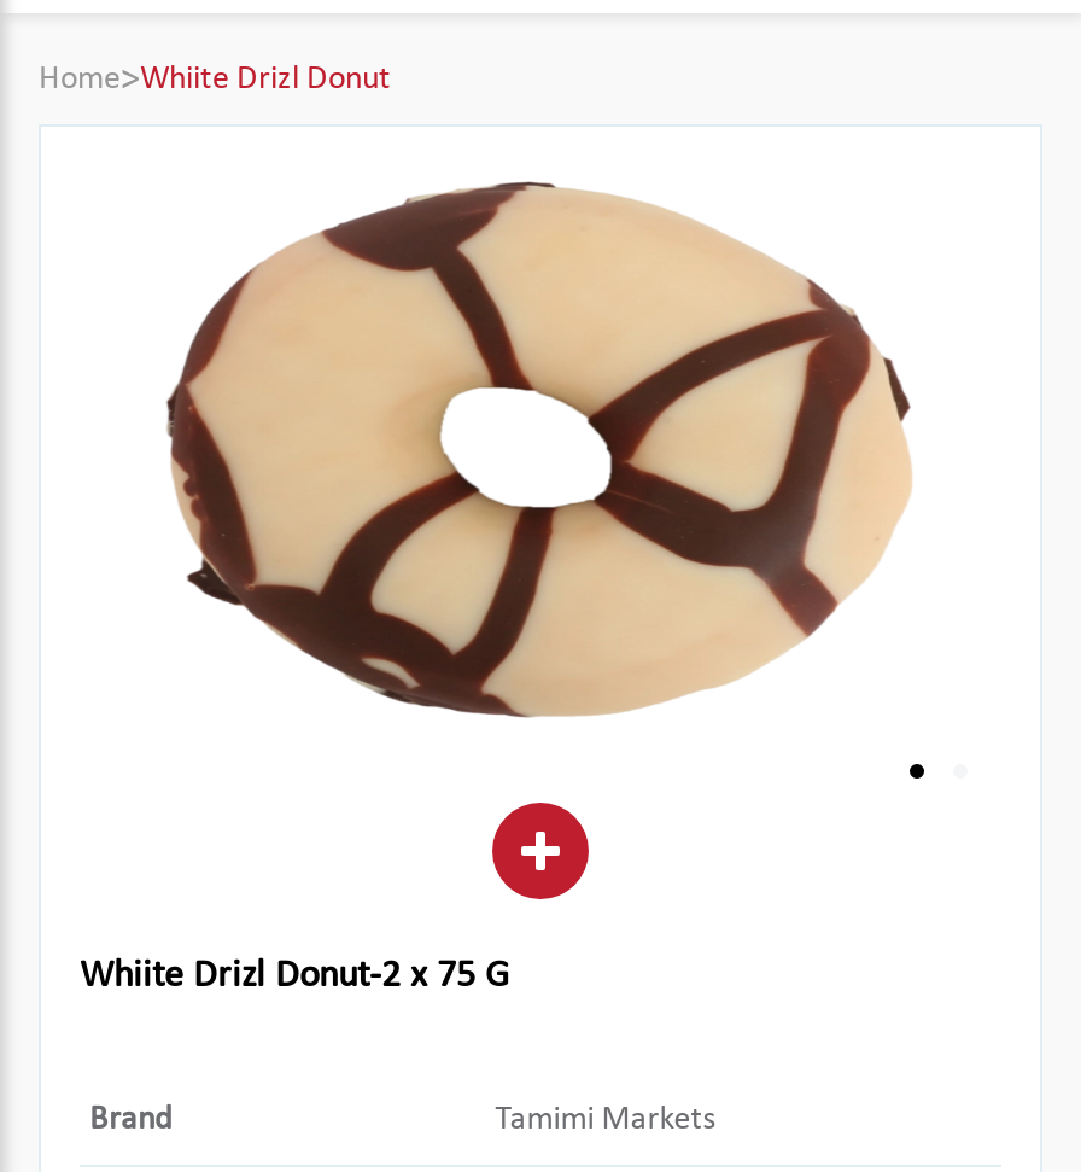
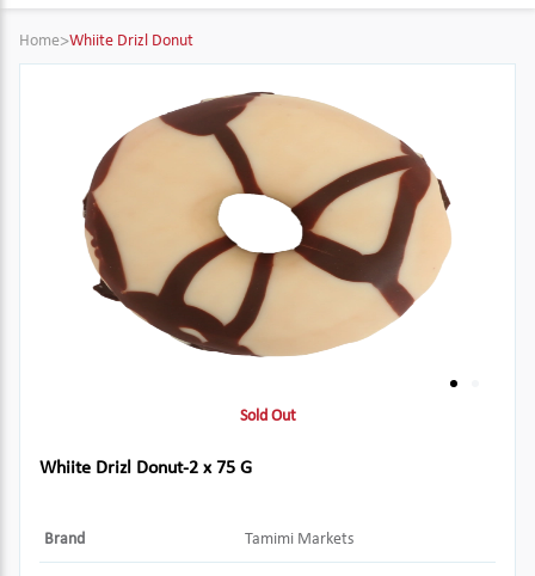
none -> [239,408,296,426] Sold Out

